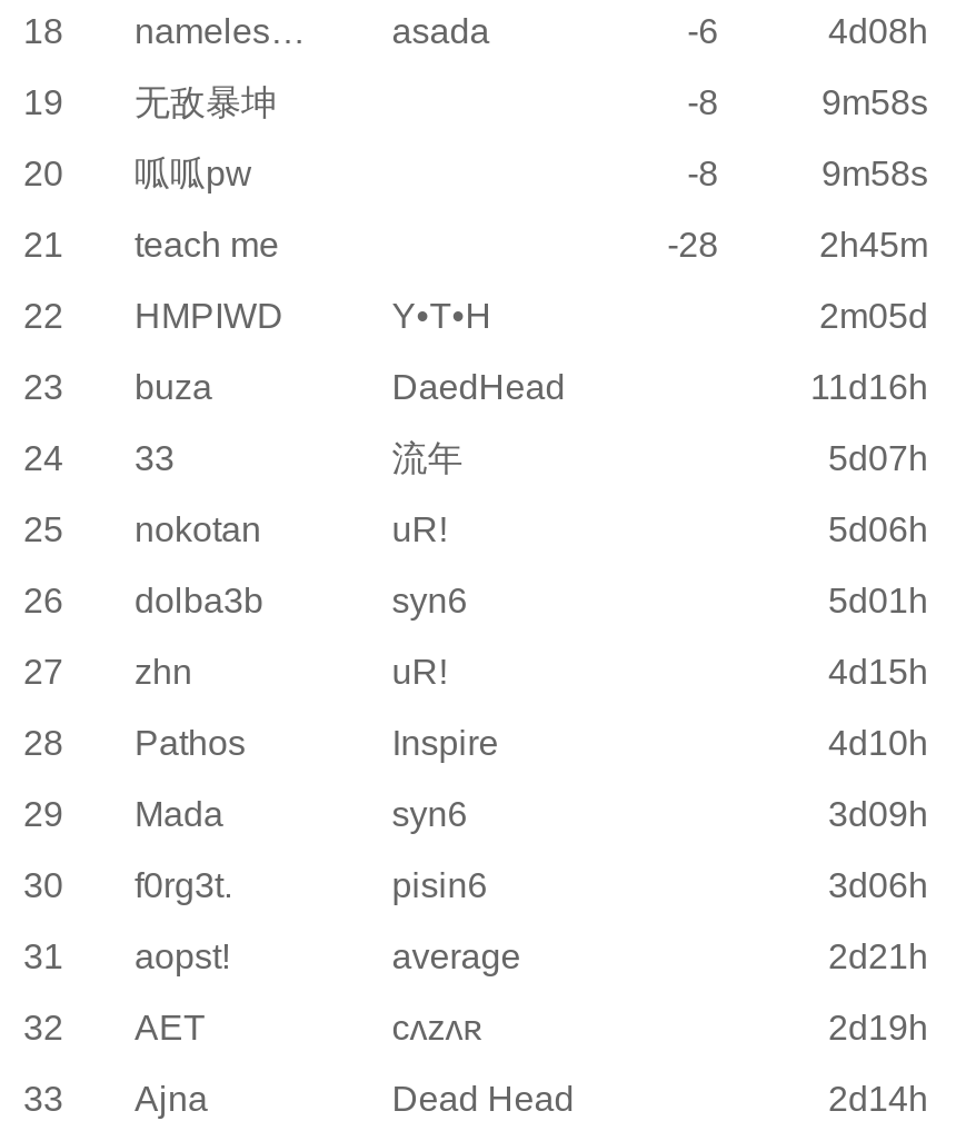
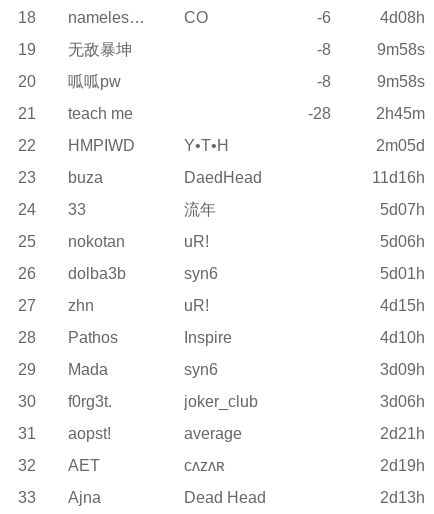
[392,12,490,50] asada -> [184,9,208,26] CO
[392,866,488,904] pisin6 -> [184,393,258,410] joker_club
[828,1079,928,1117] 2d14h -> [380,489,425,506] 2d13h

